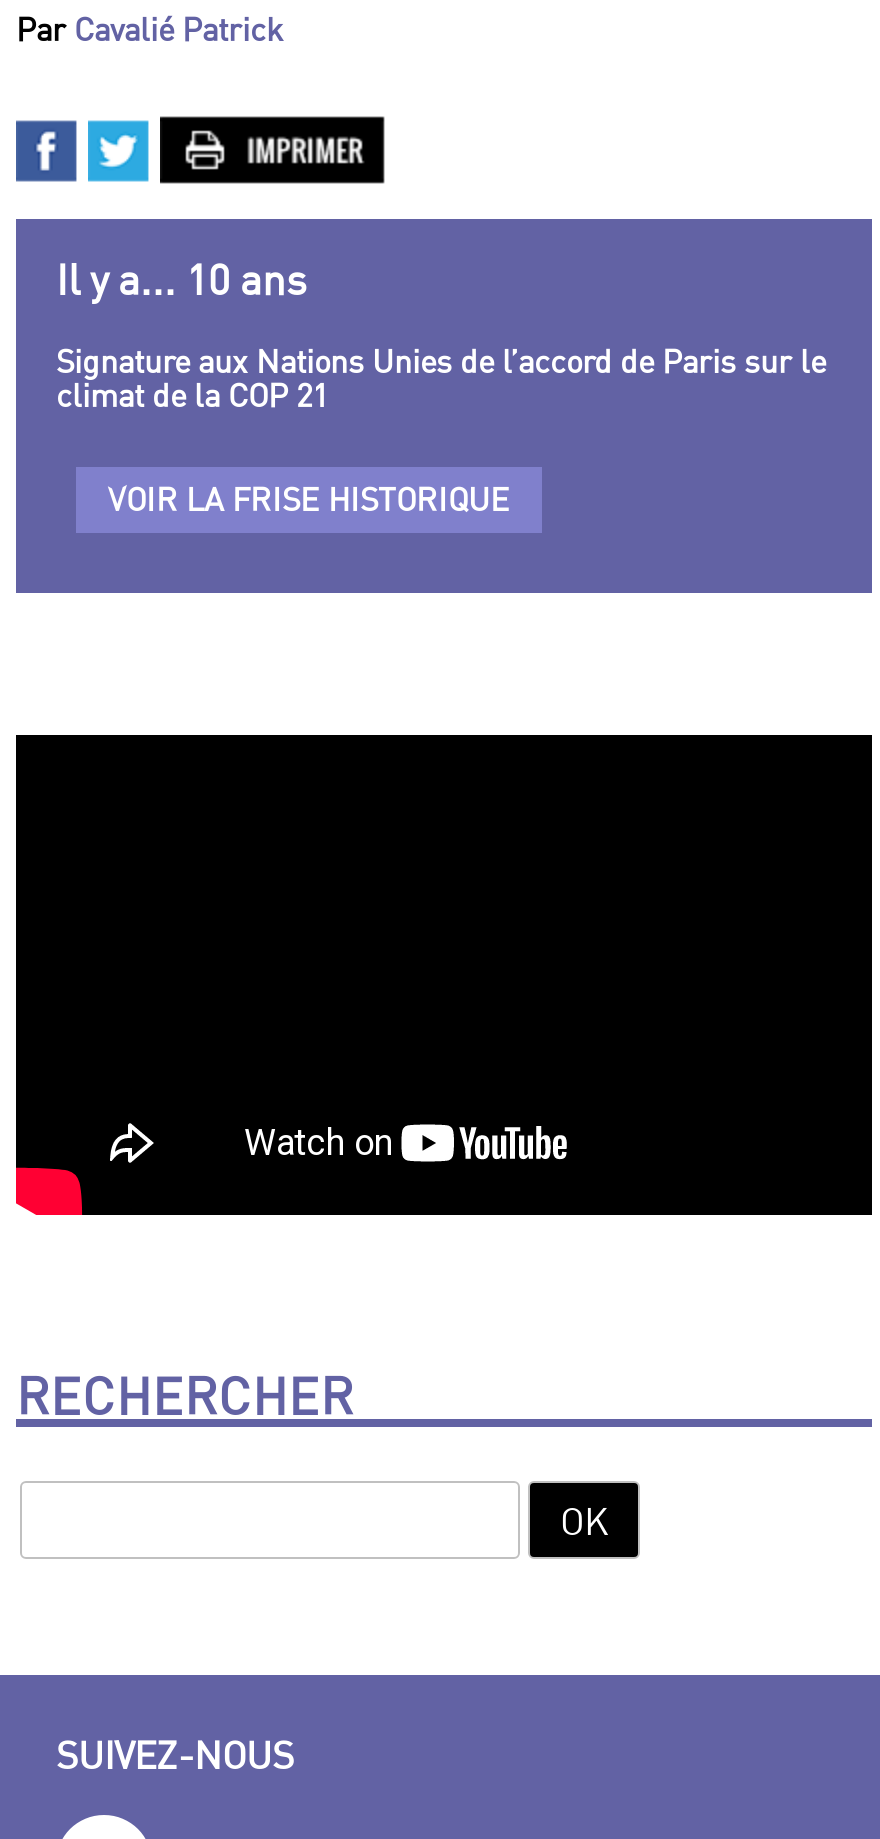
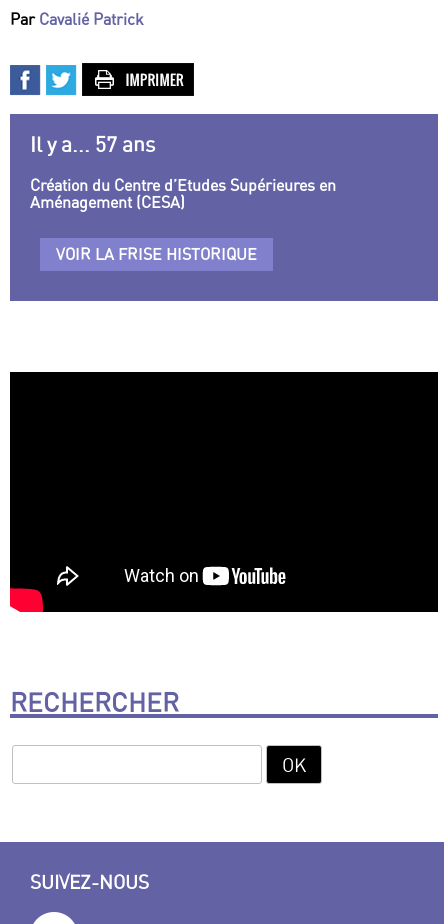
[56,256,306,306] Il y a... 10 ans -> [30,132,155,157] Il y a... 57 ans
[56,341,826,415] Signature aux Nations Unies de l’accord de Paris sur le | climat de la COP 21 -> [30,175,336,212] Création du Centre d’Etudes Supérieures en | Aménagement (CESA)

